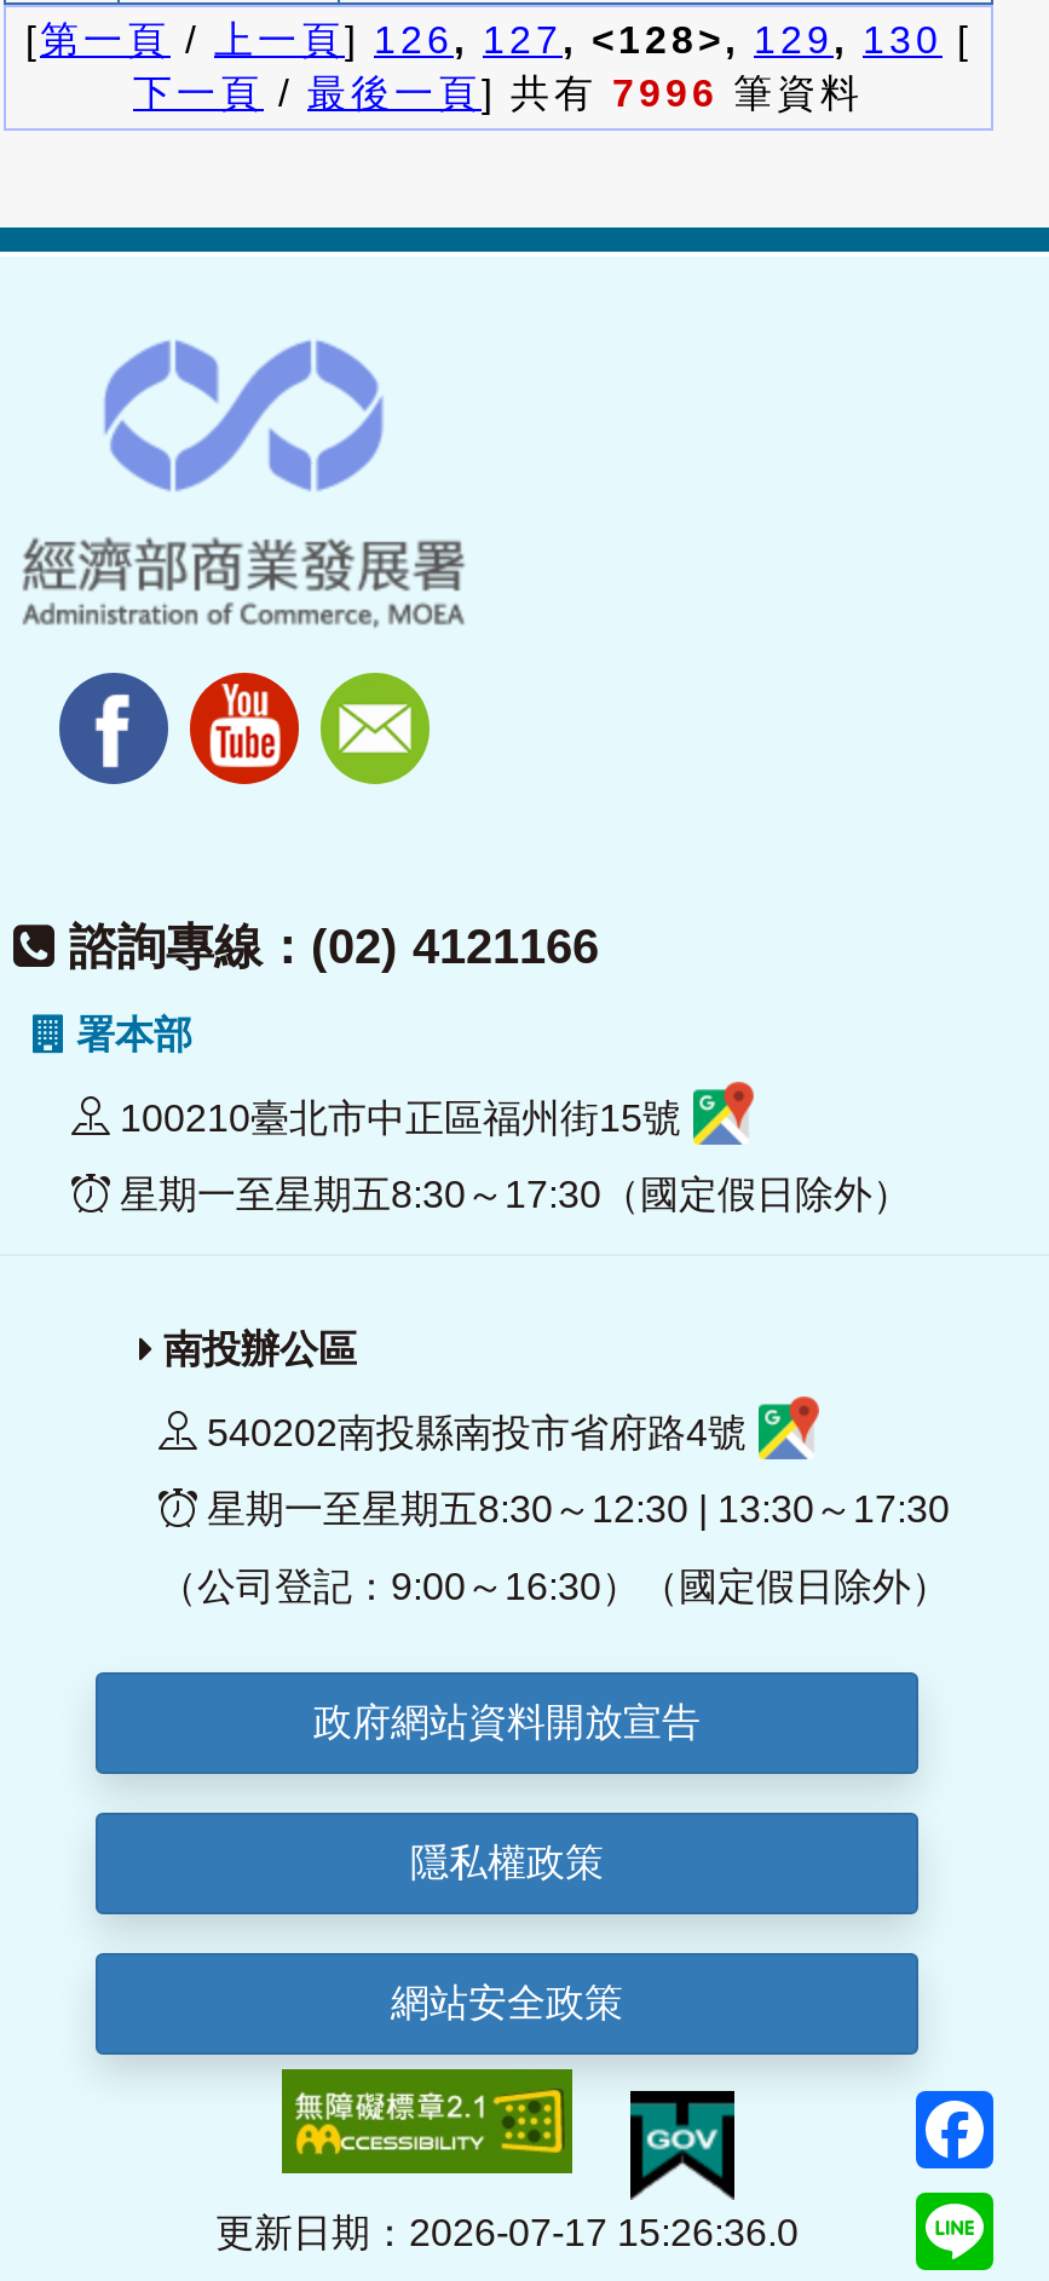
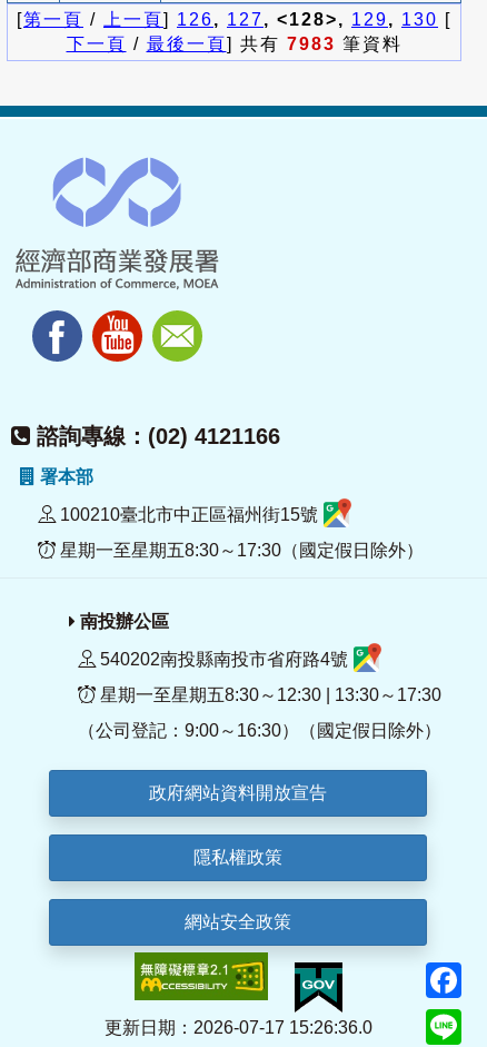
[133,72,864,114] 下一頁/最後一頁] 共有7996筆資料 -> [66,34,402,53] 下一頁/最後一頁] 共有7983筆資料

